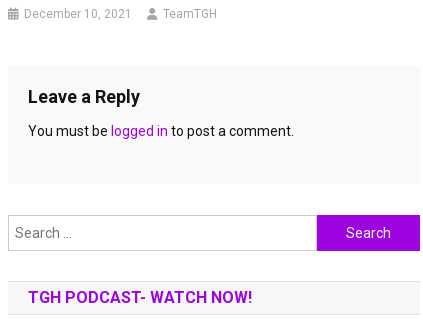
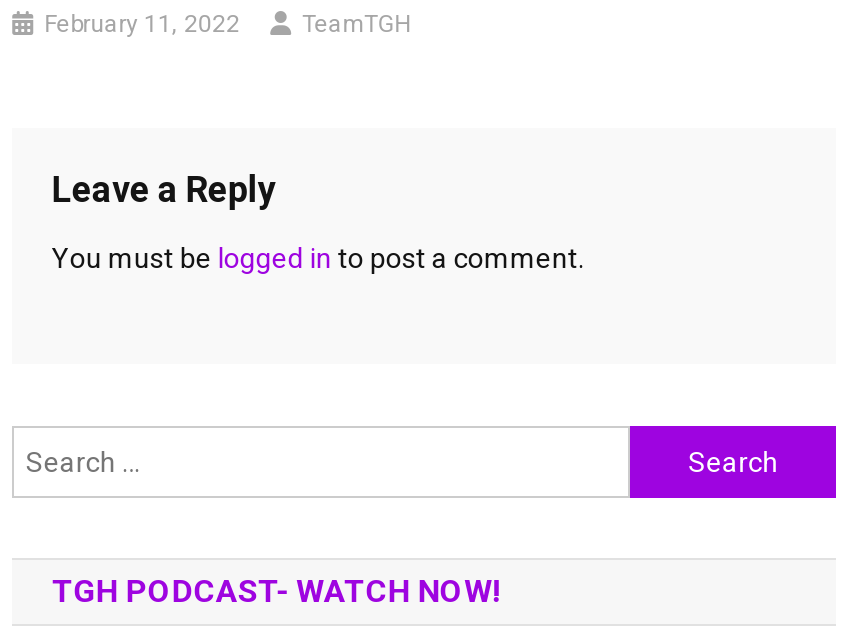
[24,7,132,21] December 10, 2021 -> [44,10,240,38] February 11, 2022

